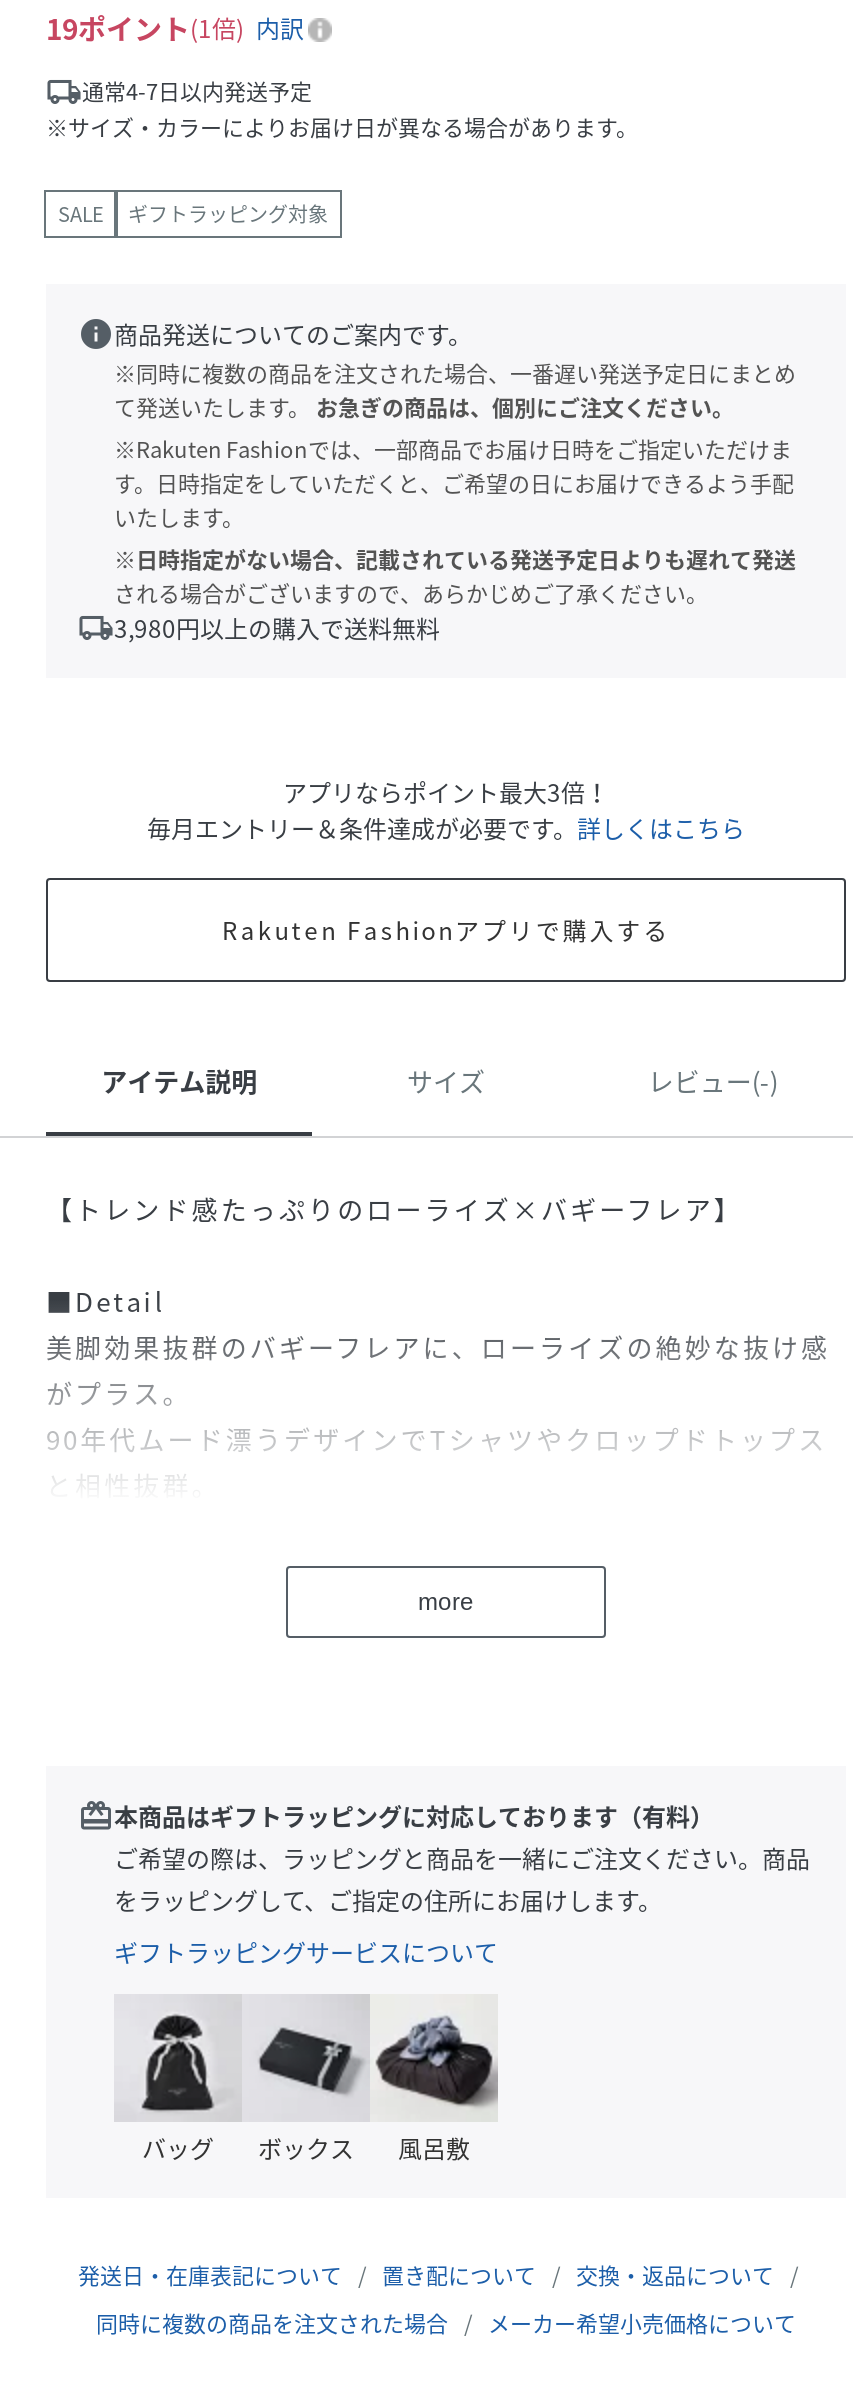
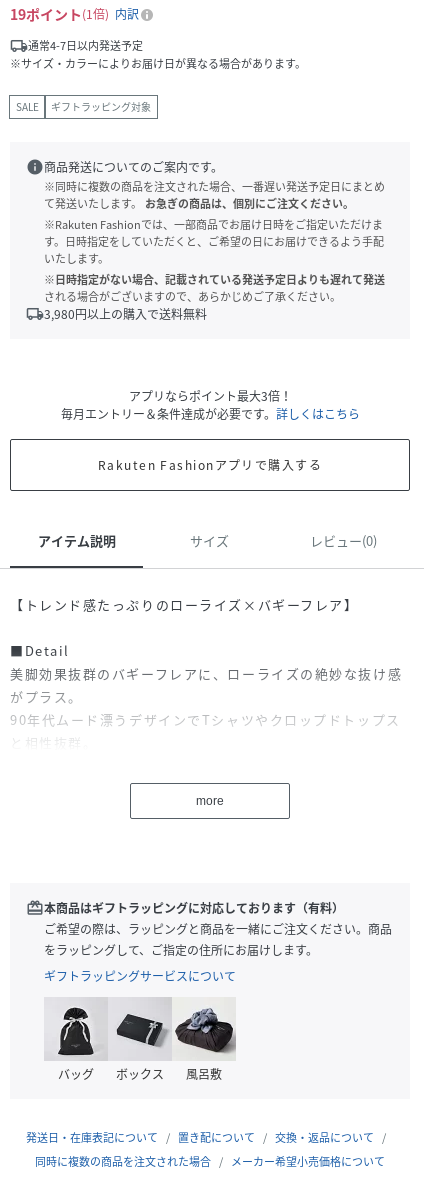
[648,1062,778,1100] レビュー(-) -> [310,531,377,550] レビュー(0)

